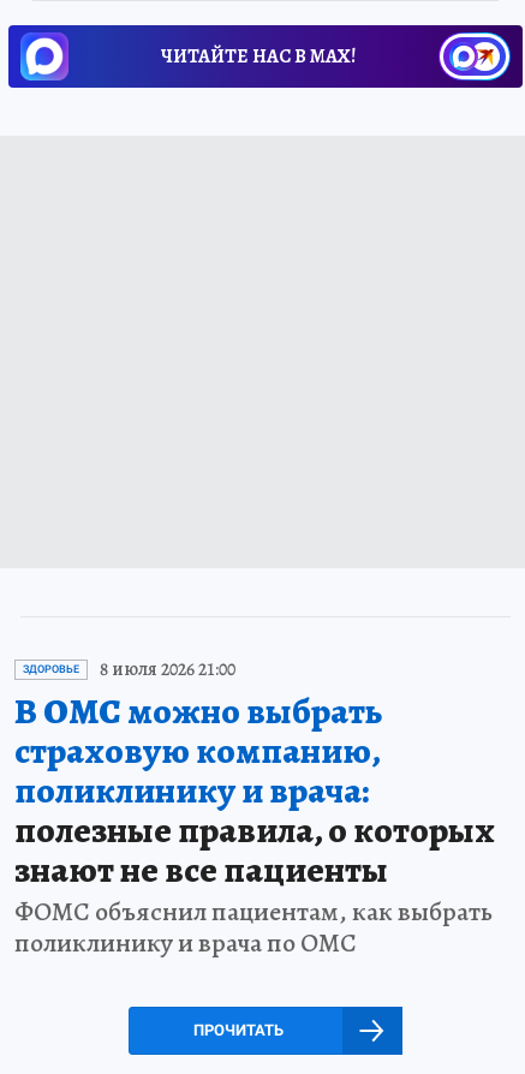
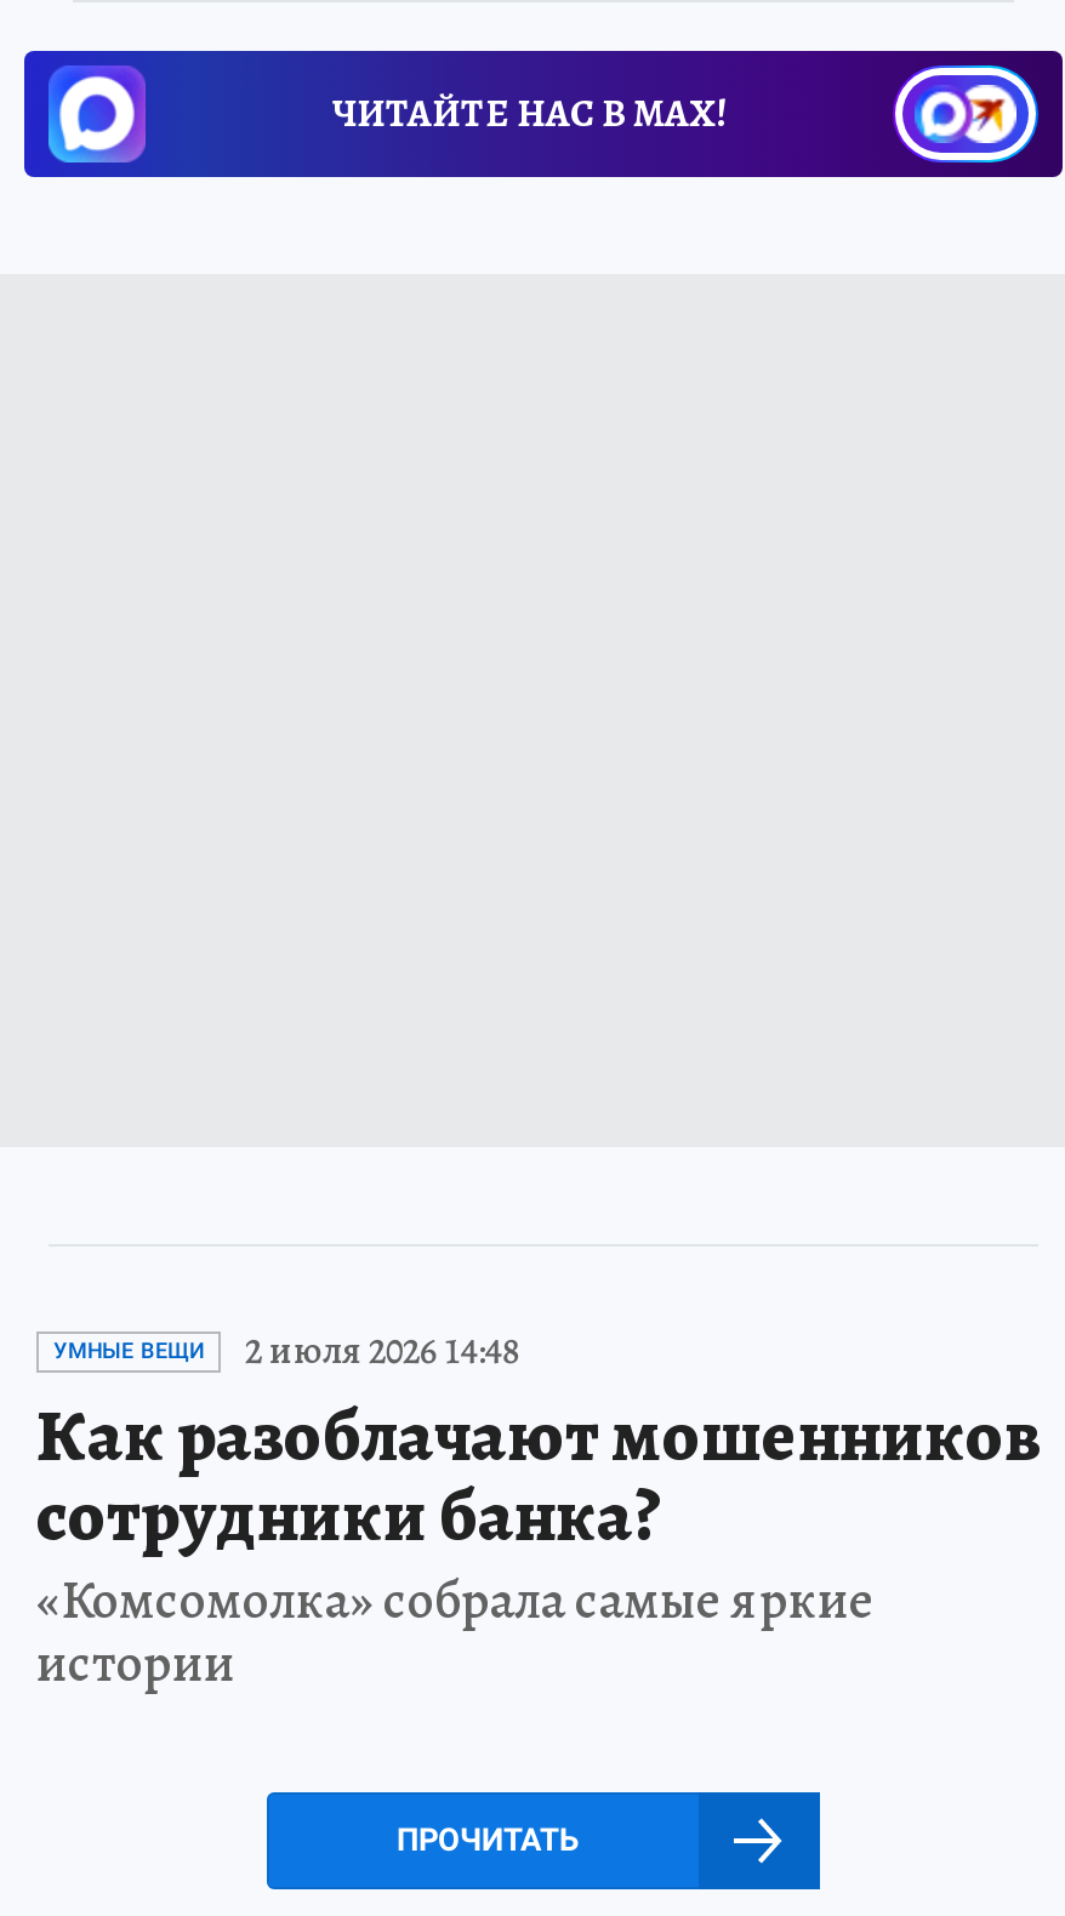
[14,656,495,961] ЗДОРОВЬЕ | 8 июля 2026 21:00 | В ОМС можно выбрать | страховую компанию, | поликлинику и врача: | полезные правила, о которых | знают не все пациенты | ФОМС объяснил пациентам, как выбрать | поликлинику и врача по ОМС -> [36,1324,1043,1700] УМНЫЕ ВЕЩИ | 2 июля 2026 14:48 | Как разоблачают мошенников | сотрудники банка? | «Комсомолка» собрала самые яркие | истории

